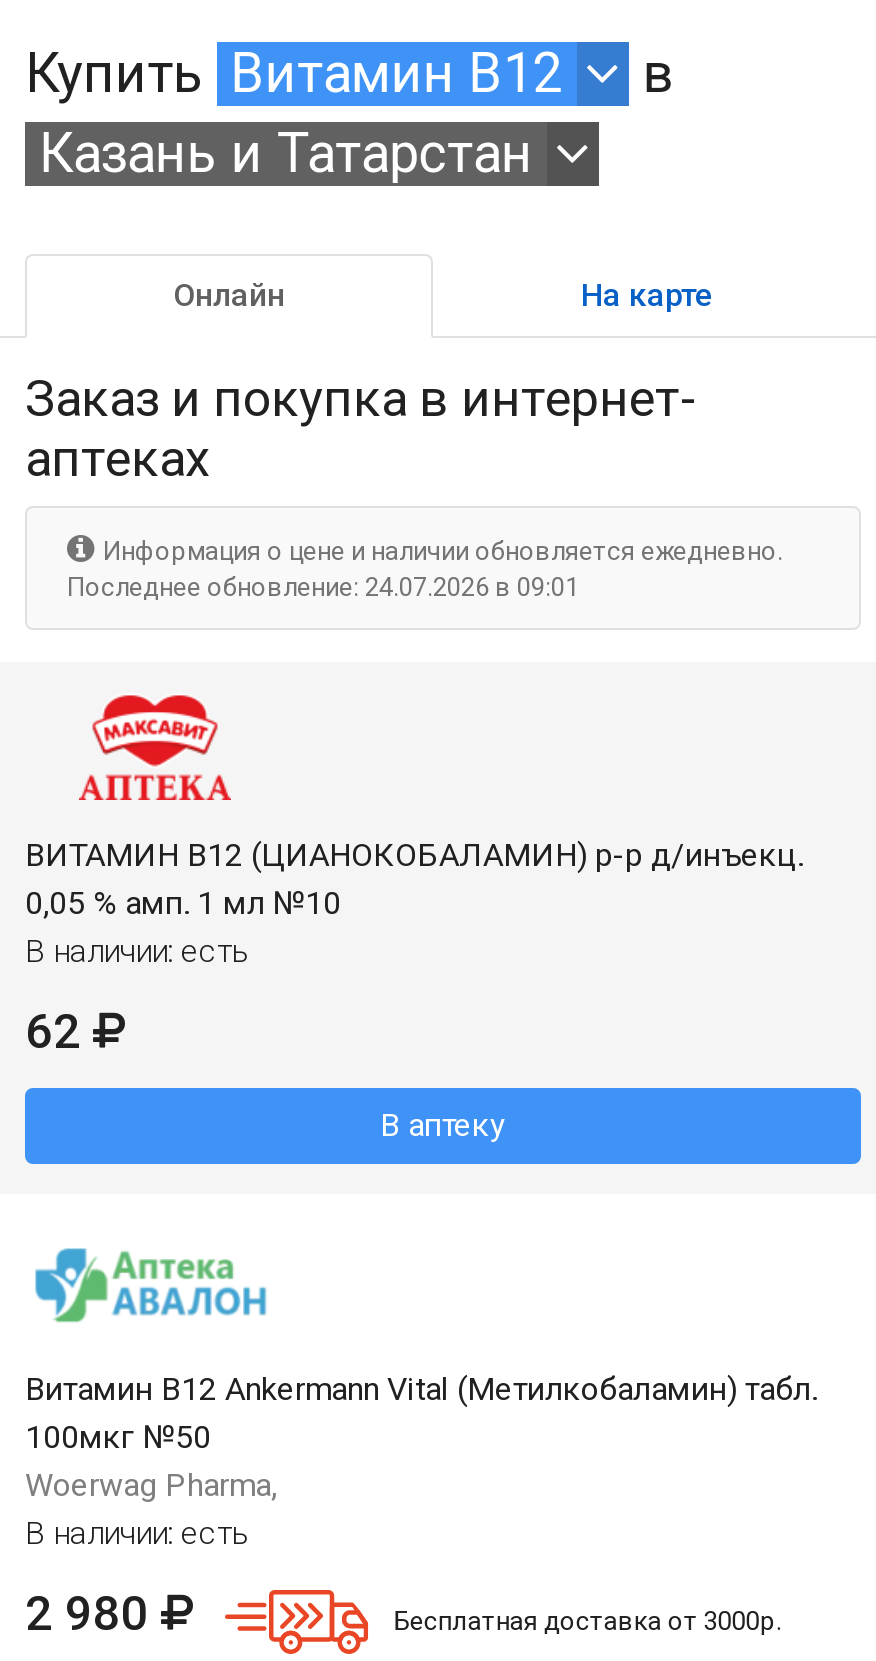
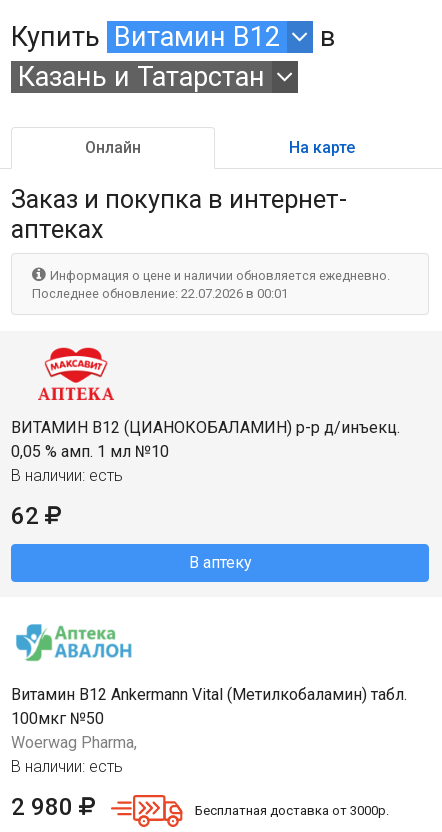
[67,572,579,602] Последнее обновление: 24.07.2026 в 09:01 -> [32,286,288,301] Последнее обновление: 22.07.2026 в 00:01

